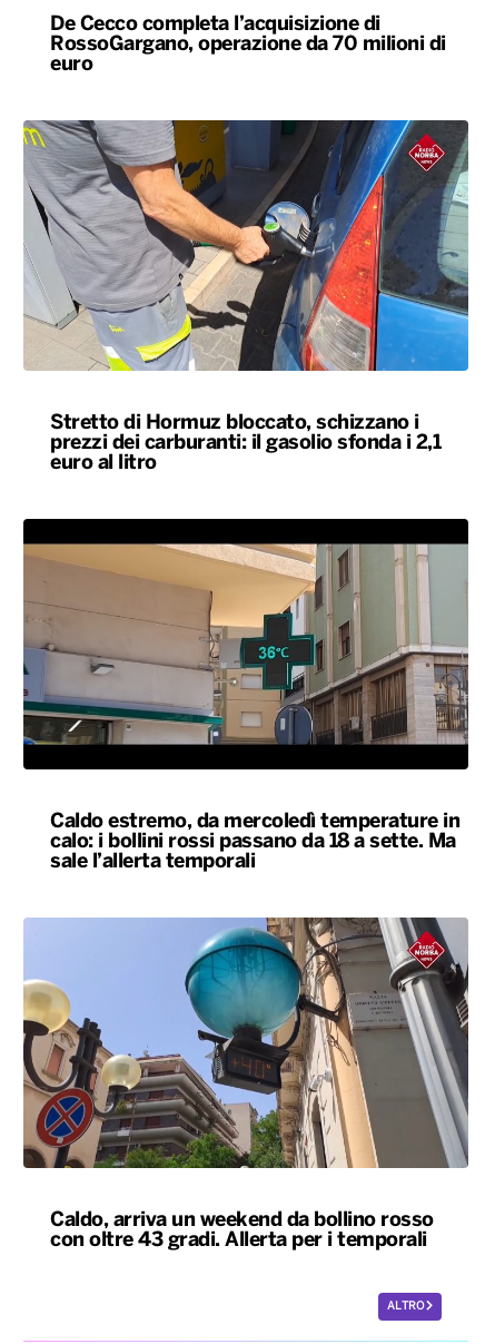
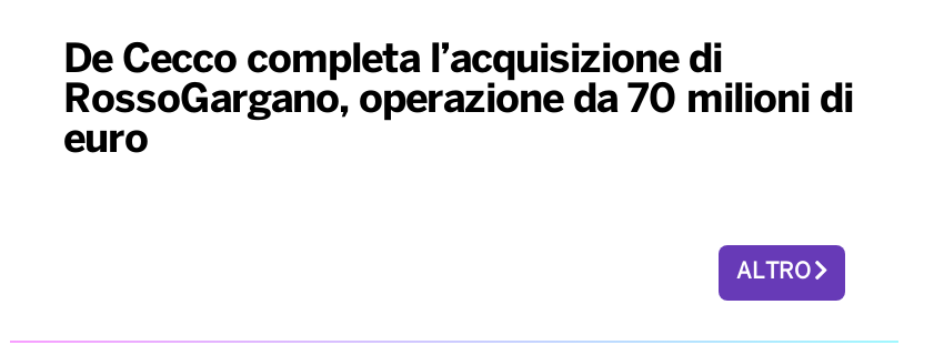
[22,119,469,473] [image] | Stretto di Hormuz bloccato, schizzano i | prezzi dei carburanti: il gasolio sfonda i 2,1 | euro al litro -> none
[22,518,469,871] [image] | Caldo estremo, da mercoledì temperature in | calo: i bollini rossi passano da 18 a sette. Ma | sale l’allerta temporali -> none
[22,916,469,1250] [image] | Caldo, arriva un weekend da bollino rosso | con oltre 43 gradi. Allerta per i temporali -> none

